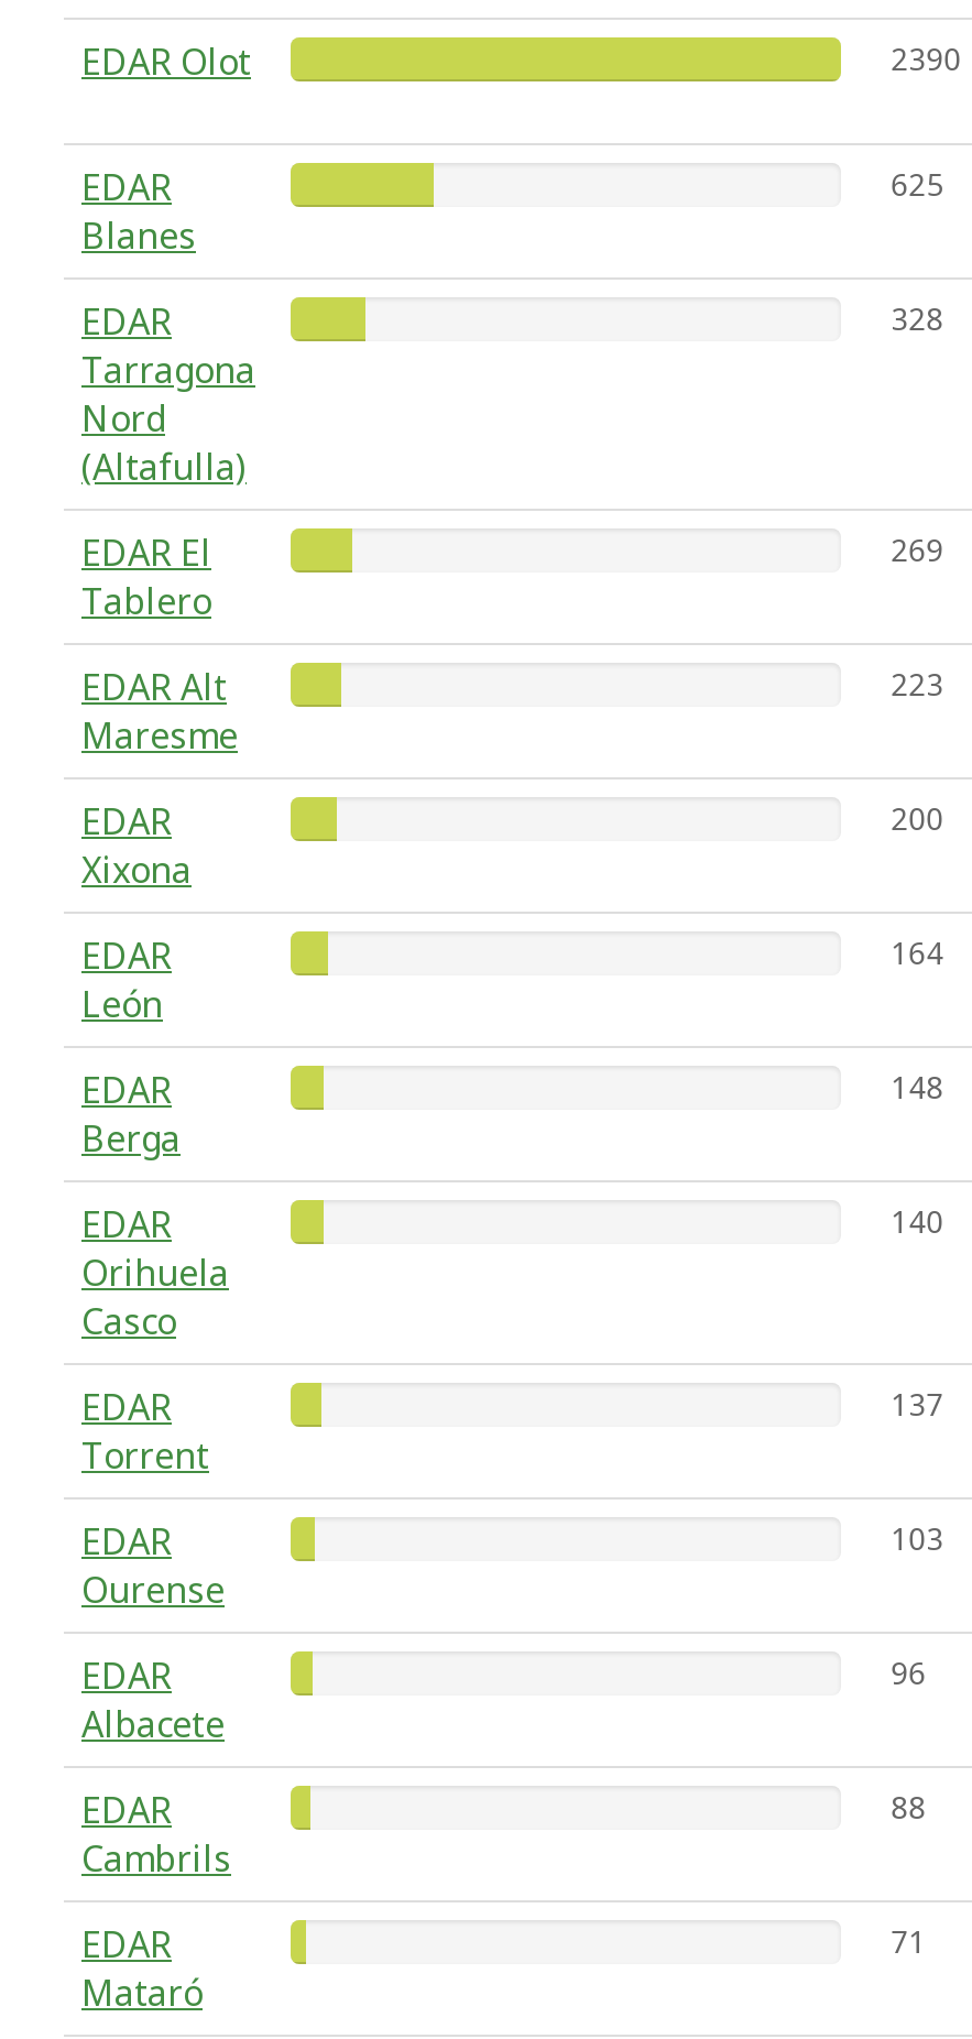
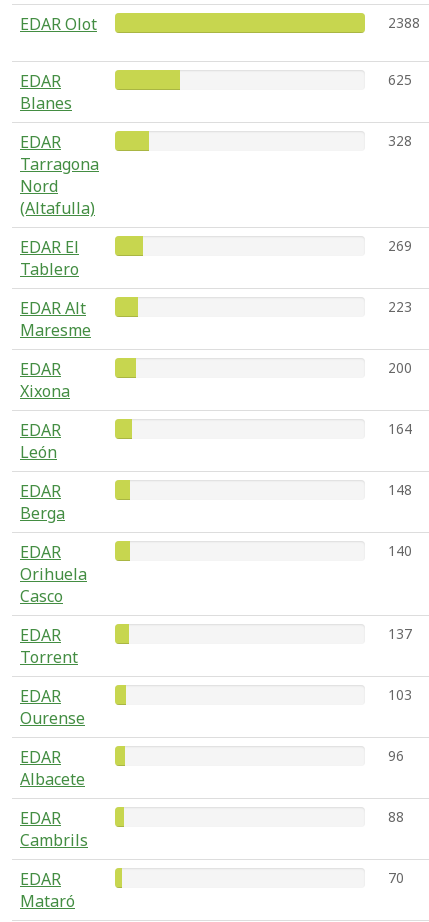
[891,37,962,79] 2390 -> [388,13,420,32] 2388
[891,1920,926,1962] 71 -> [388,868,404,887] 70

